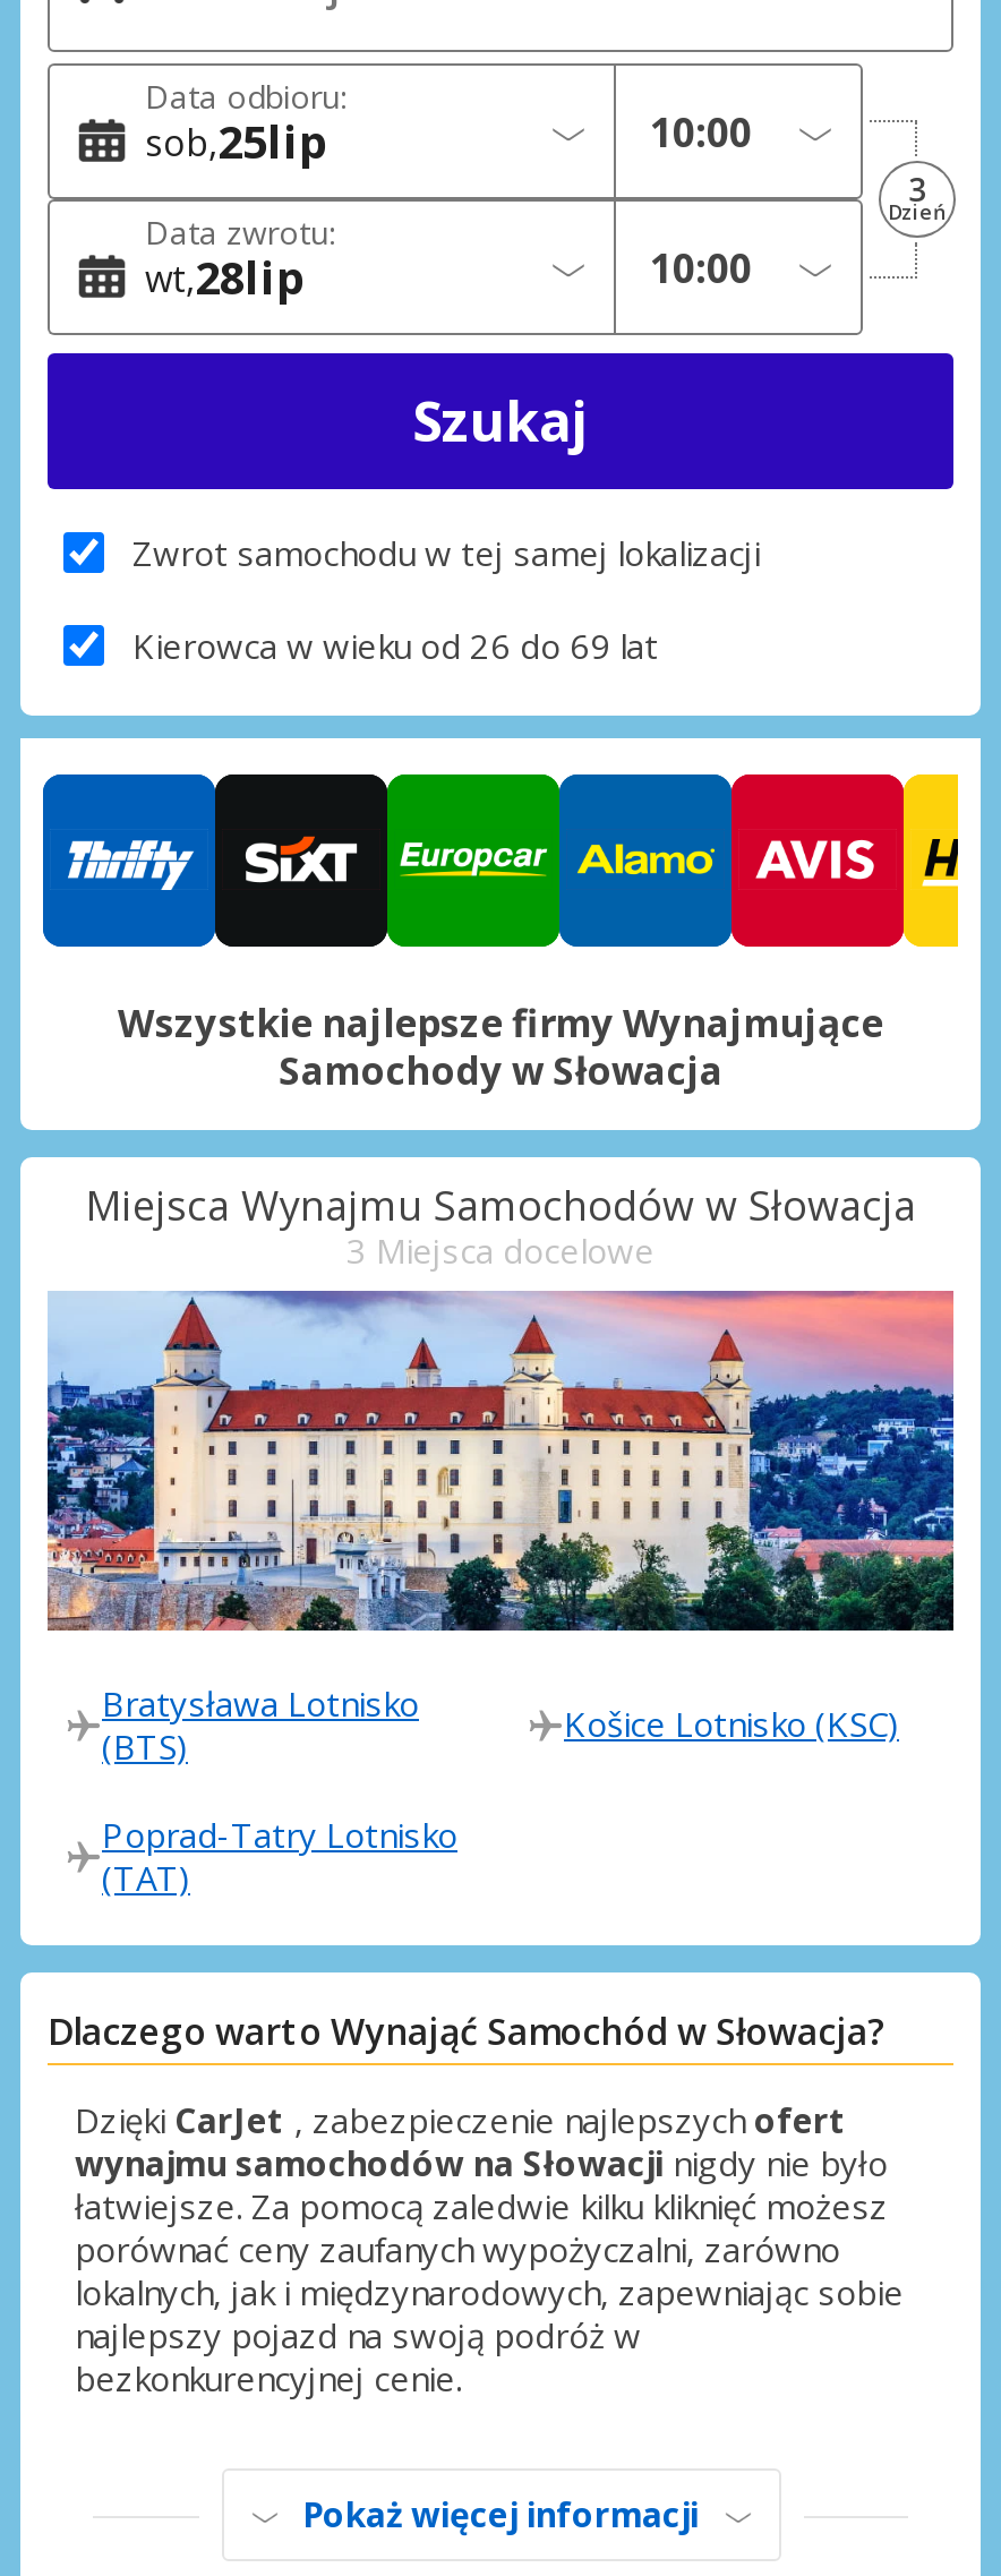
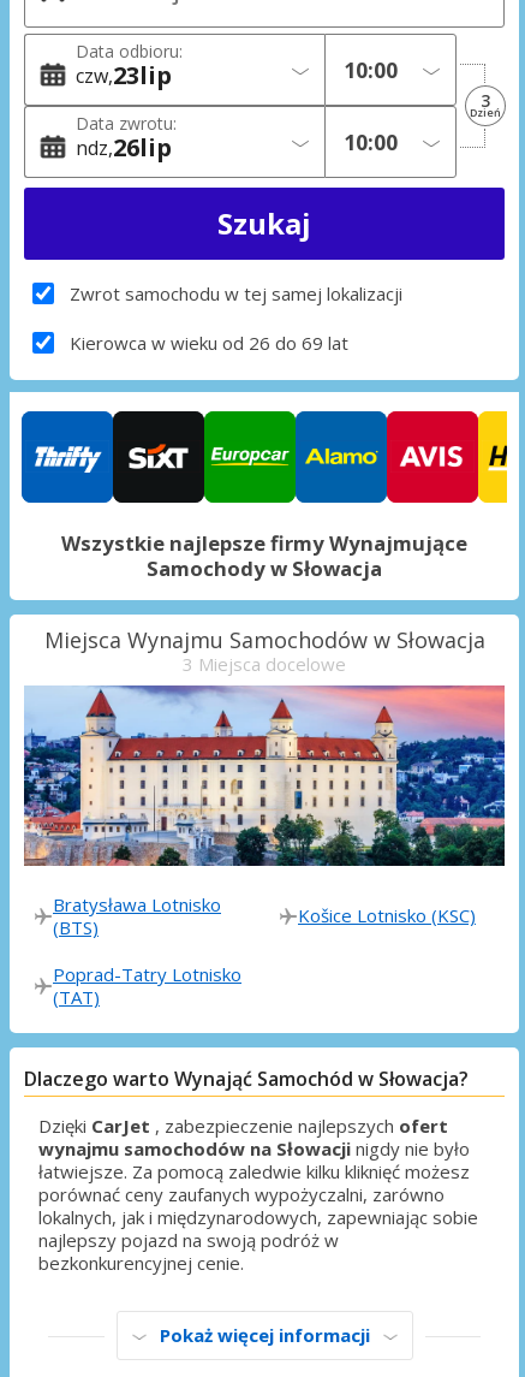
[145,111,328,172] sob 25lip -> [76,59,172,91] czw 23lip
[145,247,306,308] wt 28lip -> [76,131,172,164] ndz 26lip

